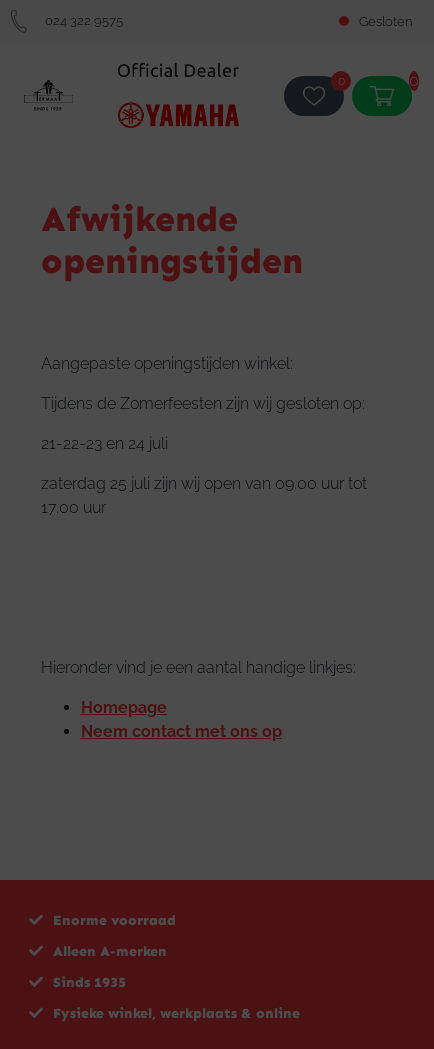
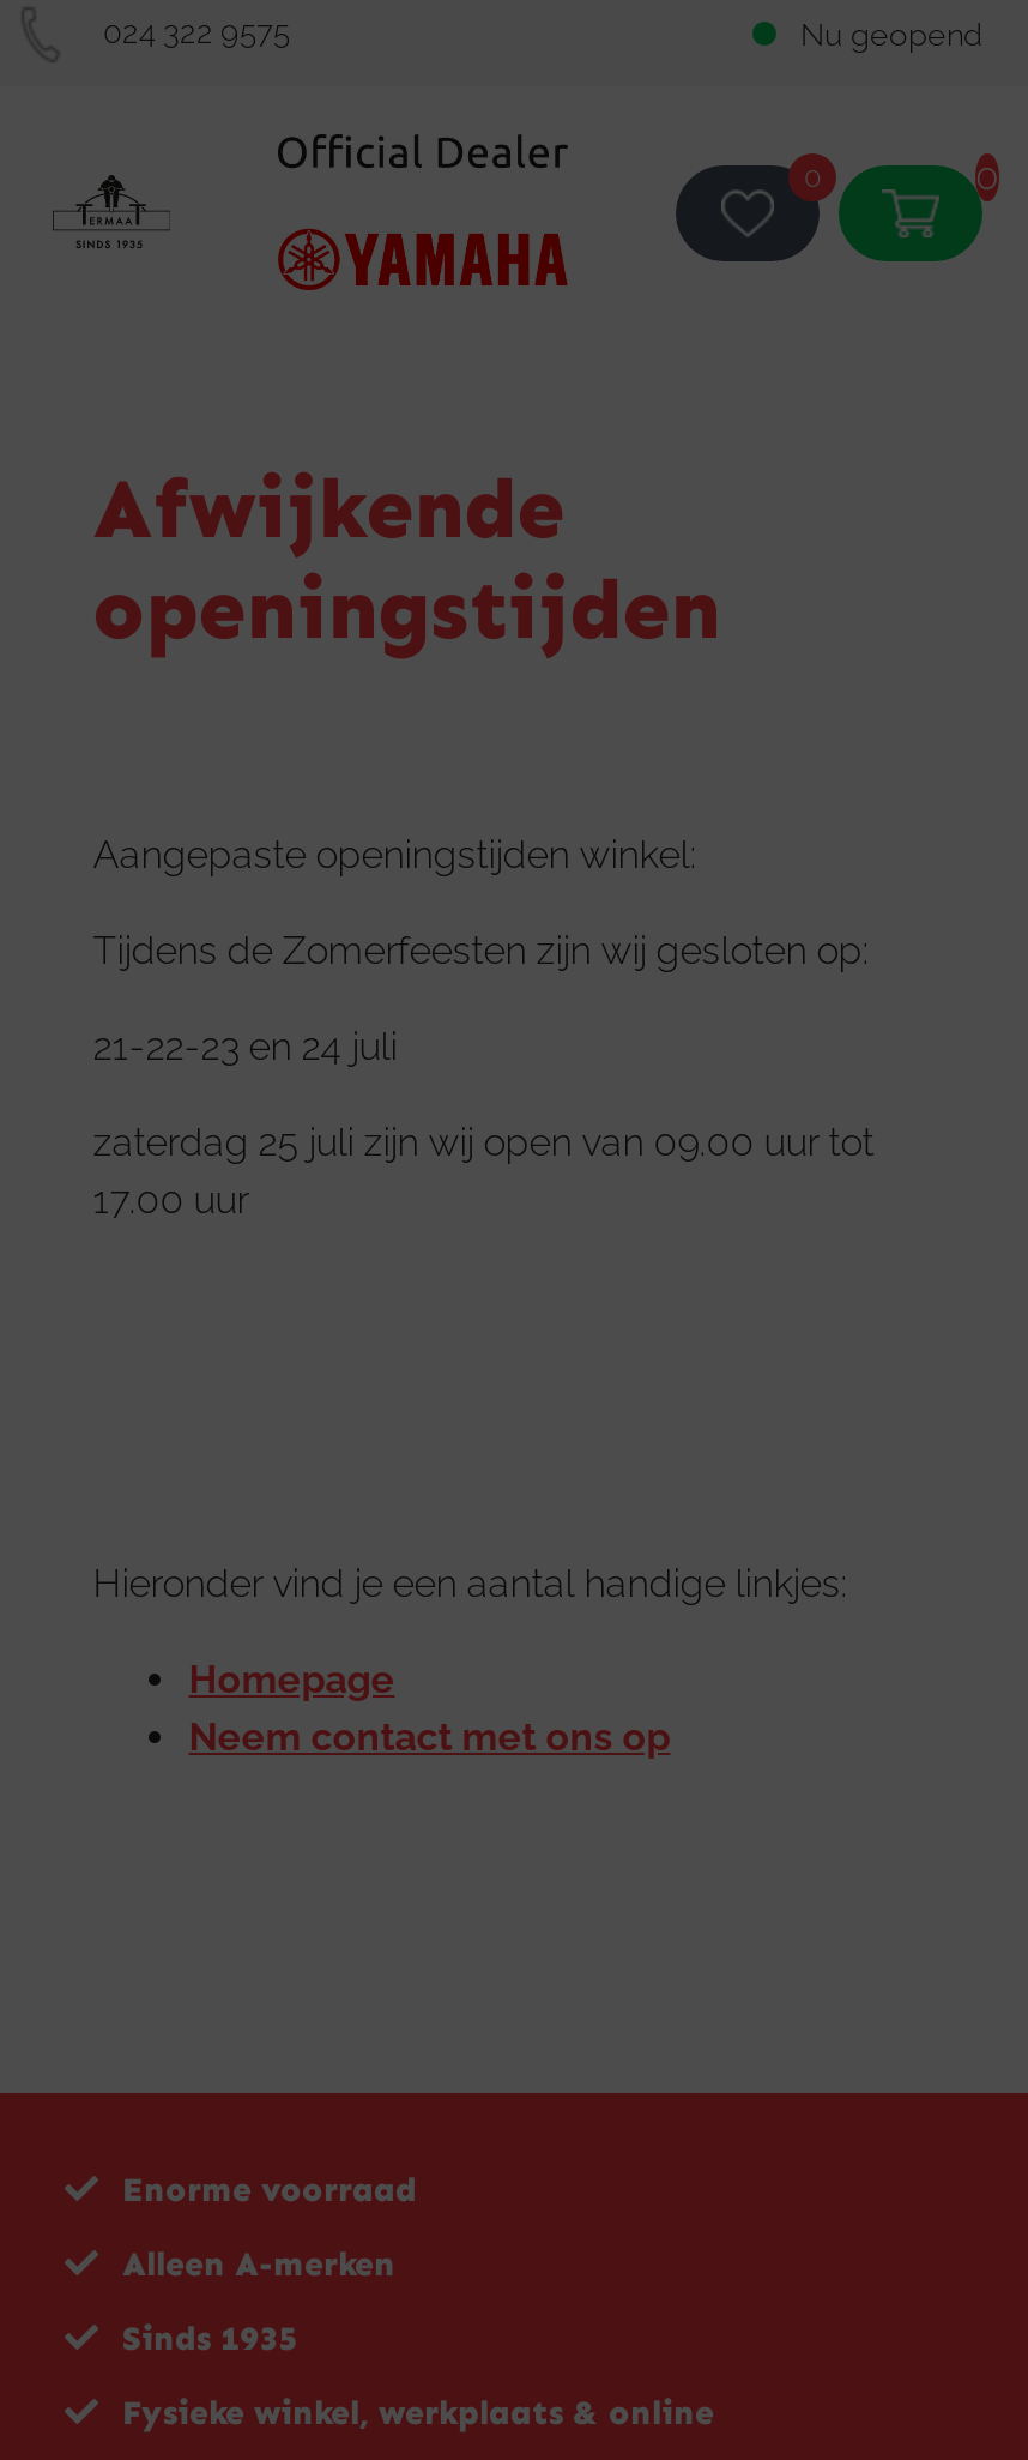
[359,14,412,29] Gesloten -> [800,17,982,53] Nu geopend

